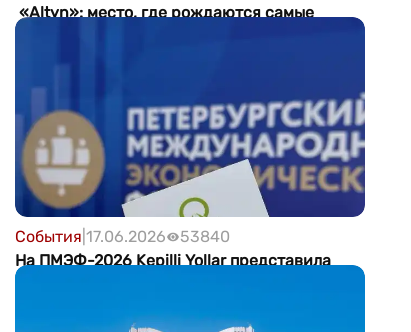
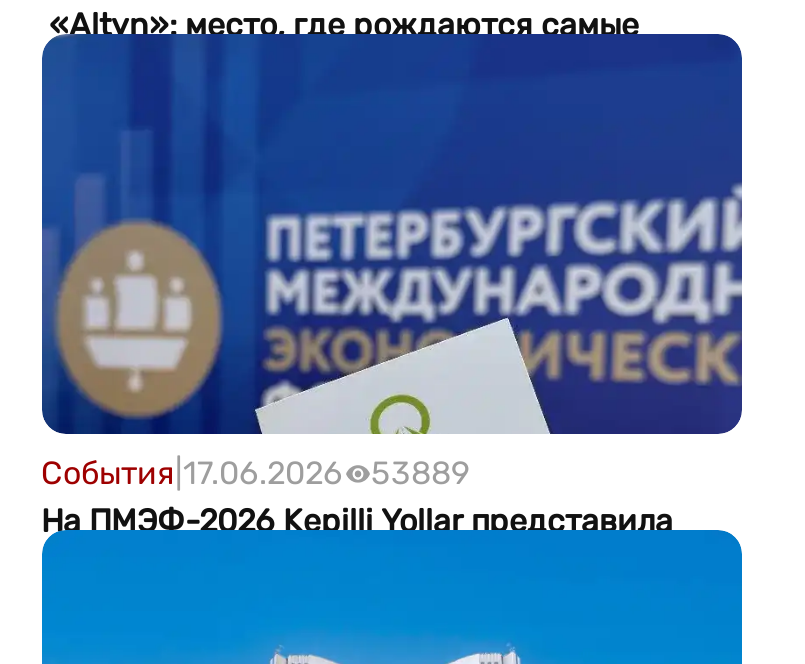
[179,227,229,246] 53840 -> [371,454,469,492] 53889

